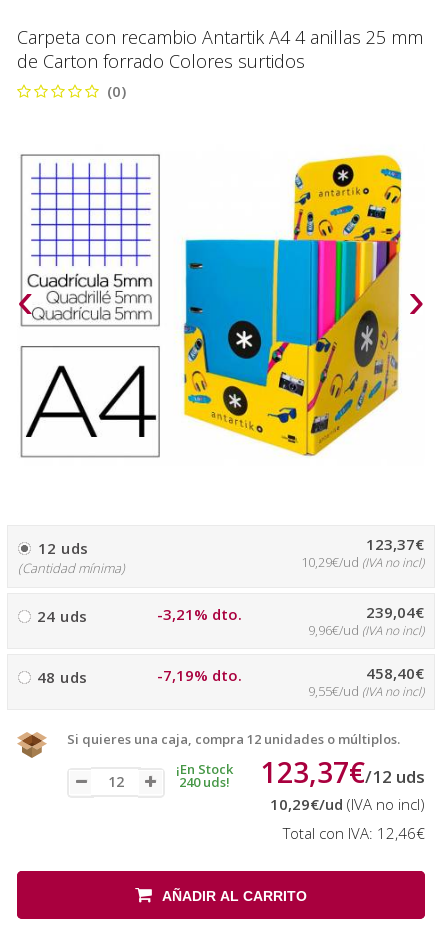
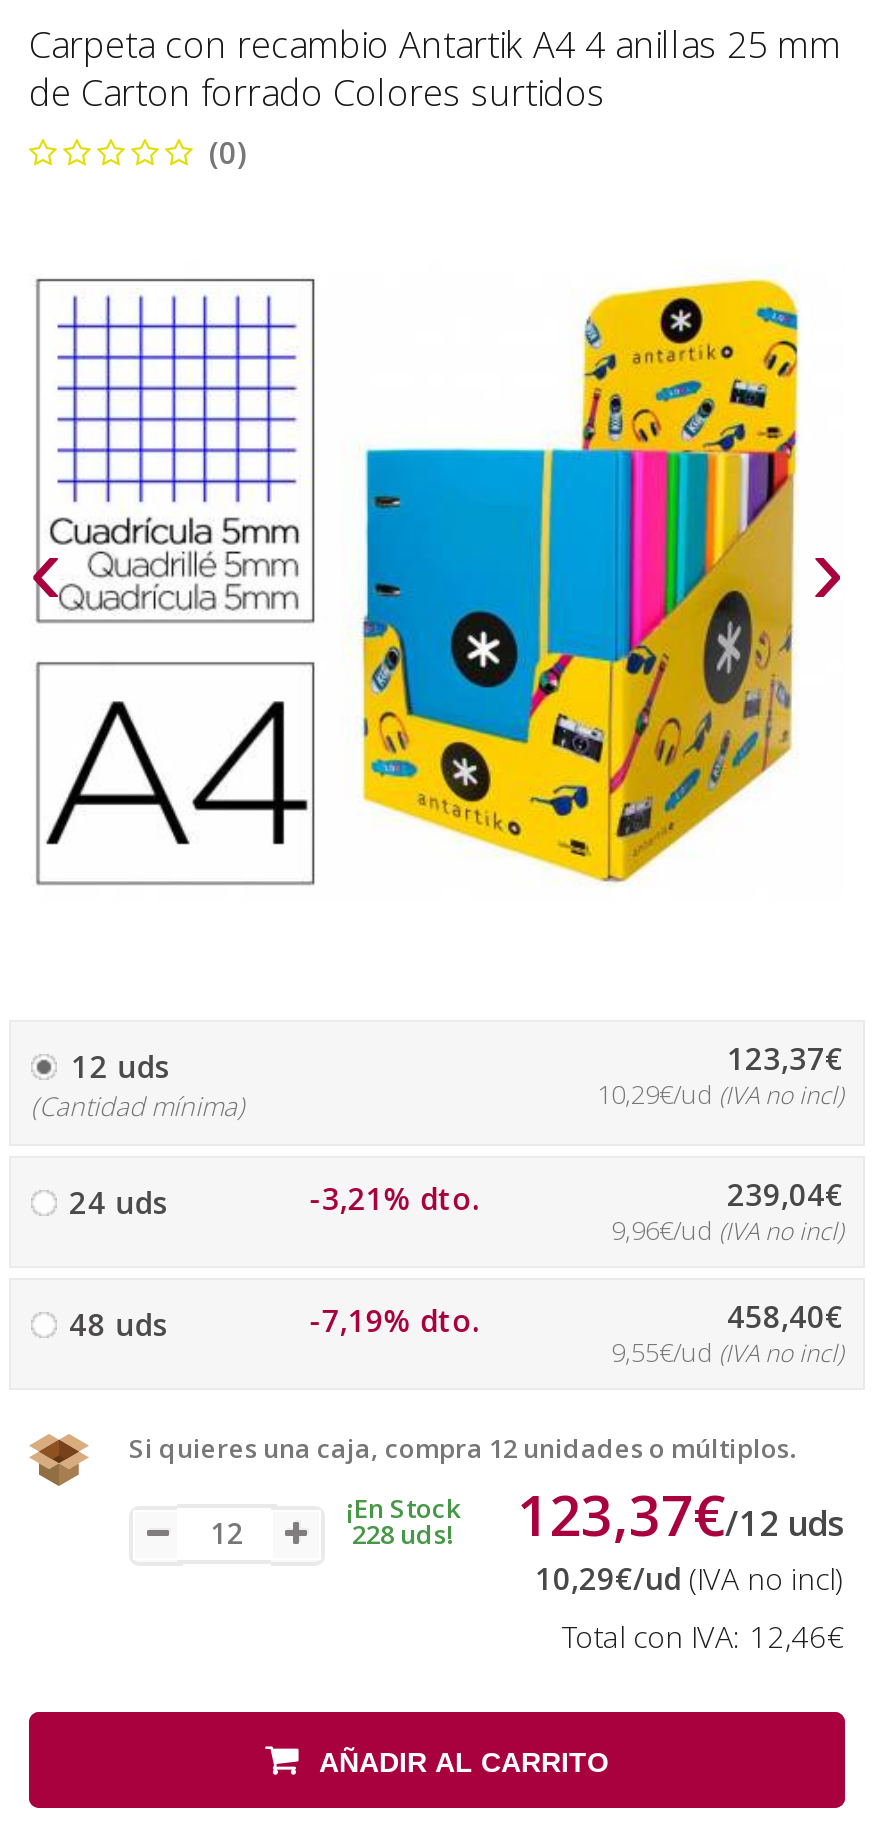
[175,753,425,791] ¡En Stock 240 uds! 123,37€/12 uds -> [346,1476,845,1552] ¡En Stock 228 uds! 123,37€/12 uds

